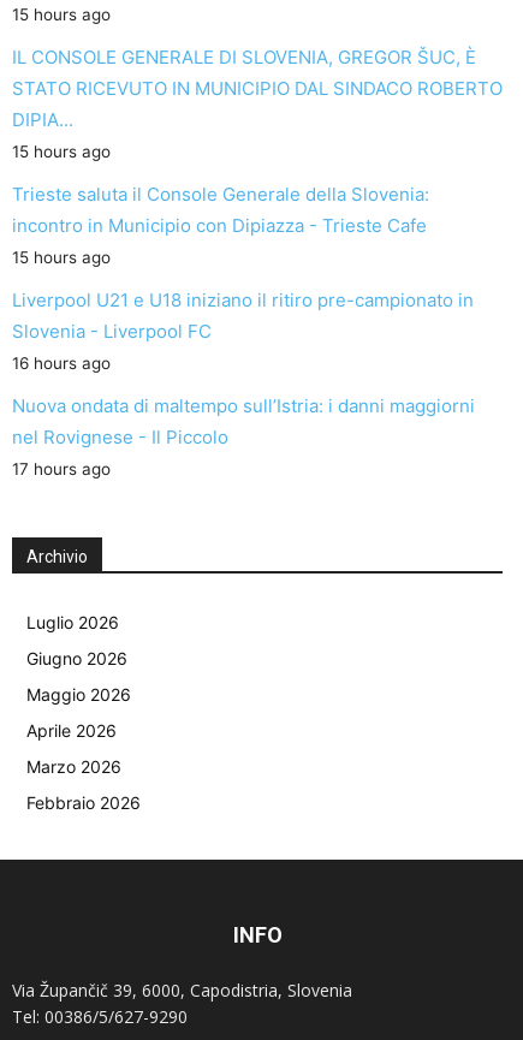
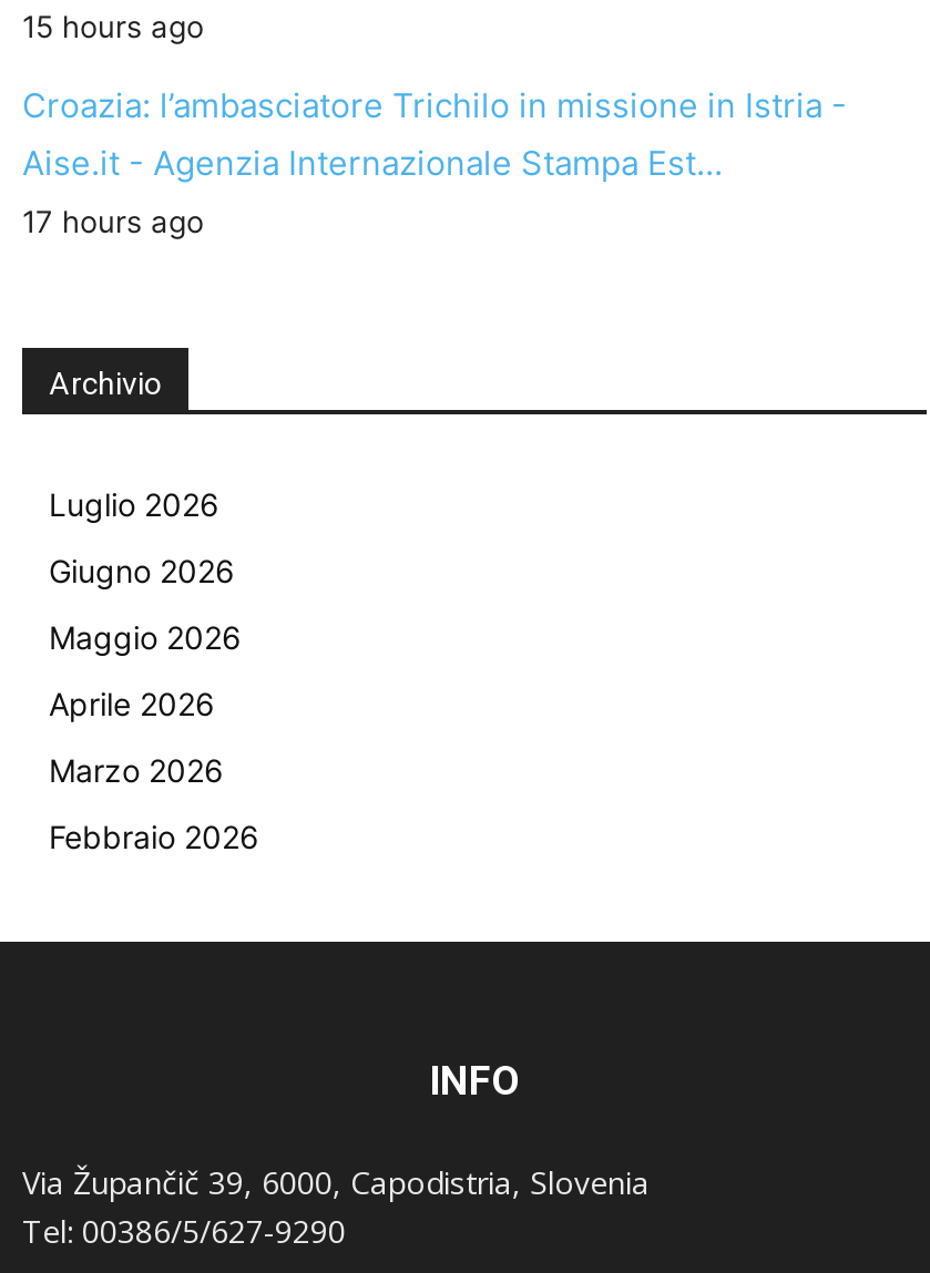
[12,46,503,449] IL CONSOLE GENERALE DI SLOVENIA, GREGOR ŠUC, È | STATO RICEVUTO IN MUNICIPIO DAL SINDACO ROBERTO | DIPIA... | 15 hours ago | Trieste saluta il Console Generale della Slovenia: | incontro in Municipio con Dipiazza - Trieste Cafe | 15 hours ago | Liverpool U21 e U18 iniziano il ritiro pre-campionato in | Slovenia - Liverpool FC | 16 hours ago | Nuova ondata di maltempo sull’Istria: i danni maggiorni | nel Rovignese - Il Piccolo -> [22,85,847,185] Croazia: l’ambasciatore Trichilo in missione in Istria - | Aise.it - Agenzia Internazionale Stampa Est...

